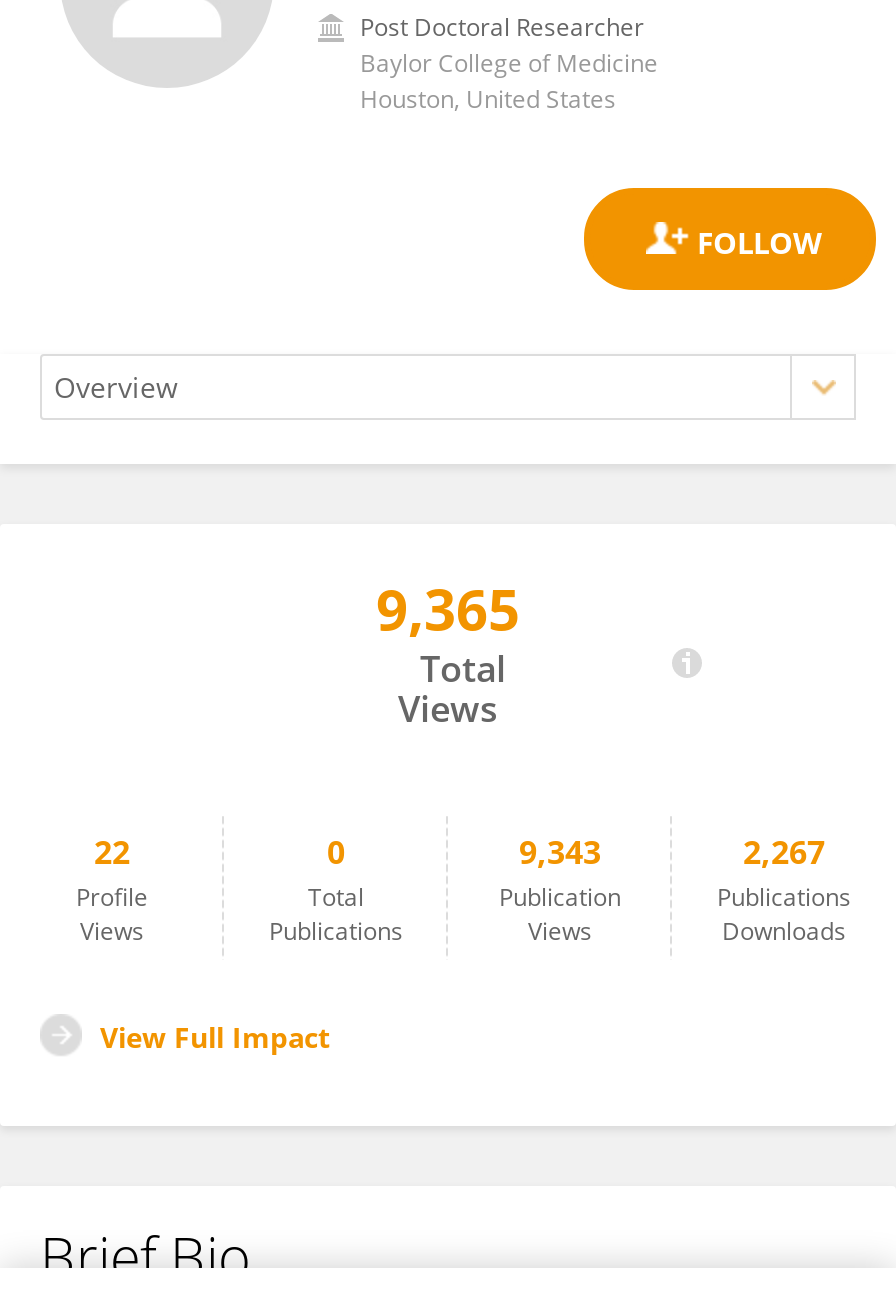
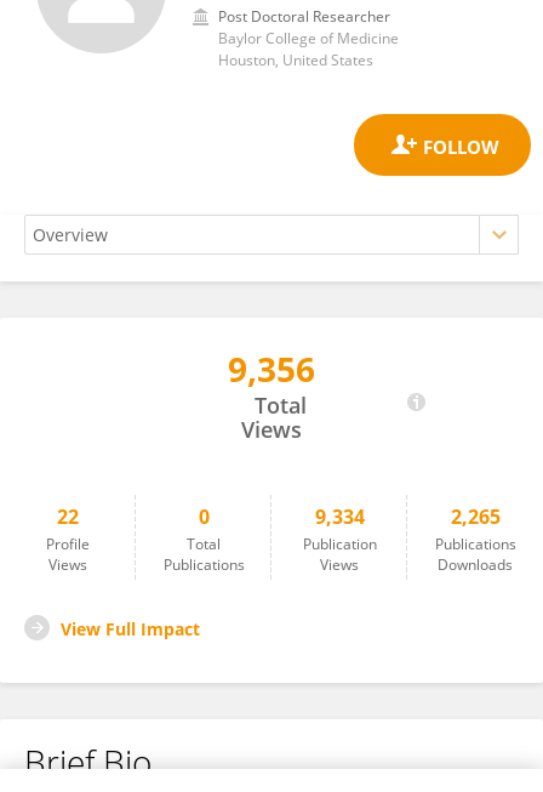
[376,570,520,646] 9,365 -> [228,346,315,392] 9,356
[519,830,601,874] 9,343 -> [315,503,364,530] 9,334
[743,830,825,874] 2,267 -> [450,503,500,530] 2,265

